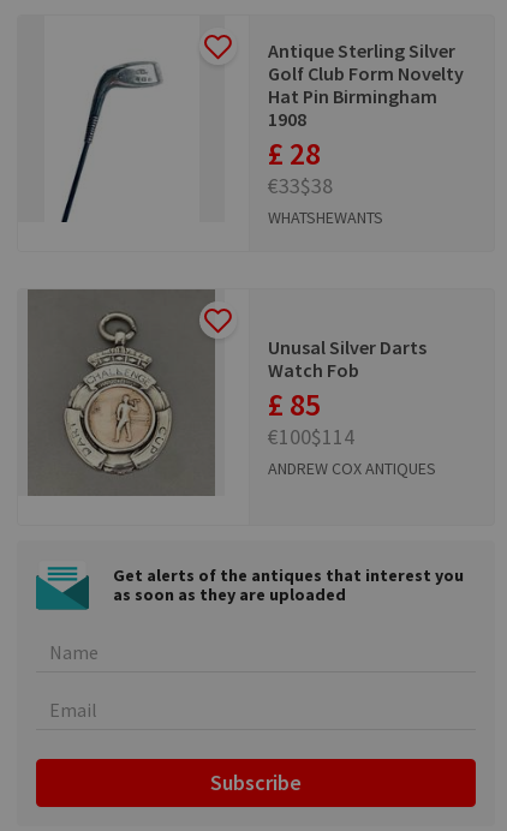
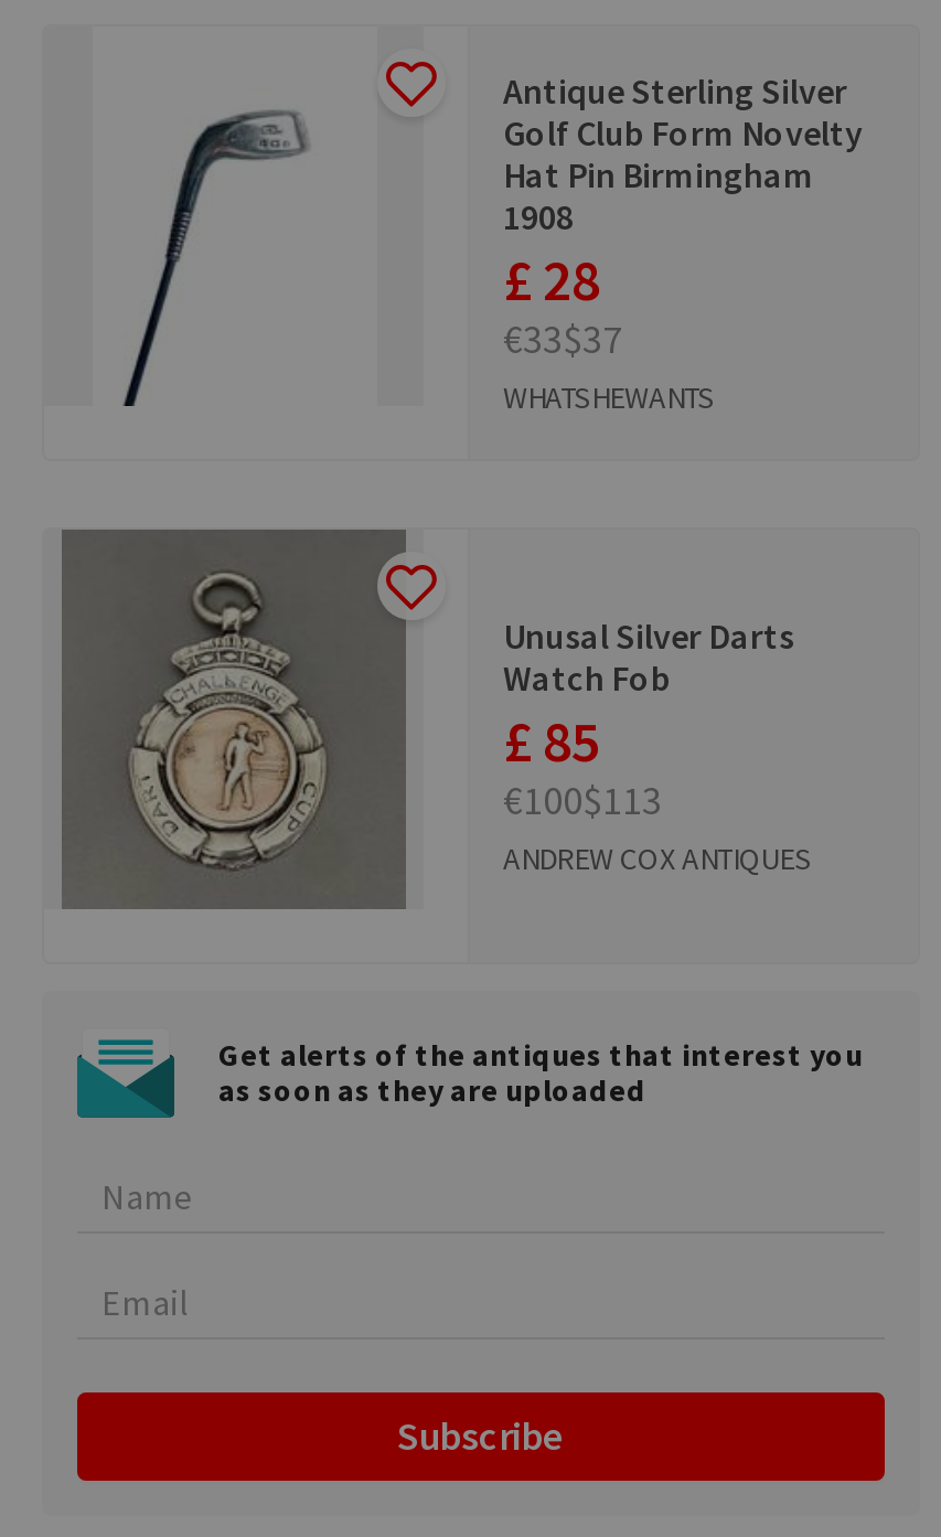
[268,171,333,199] €33$38 -> [503,312,622,363] €33$37
[268,422,354,450] €100$114 -> [503,773,662,824] €100$113

